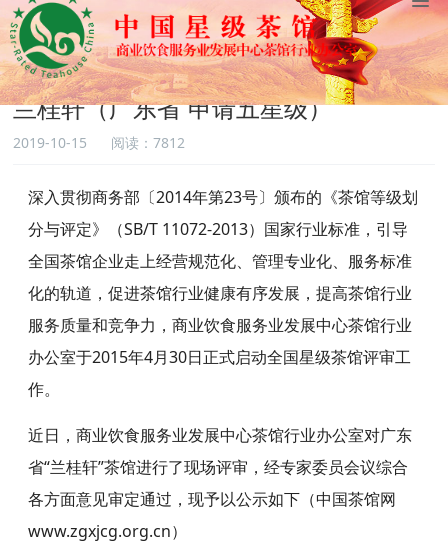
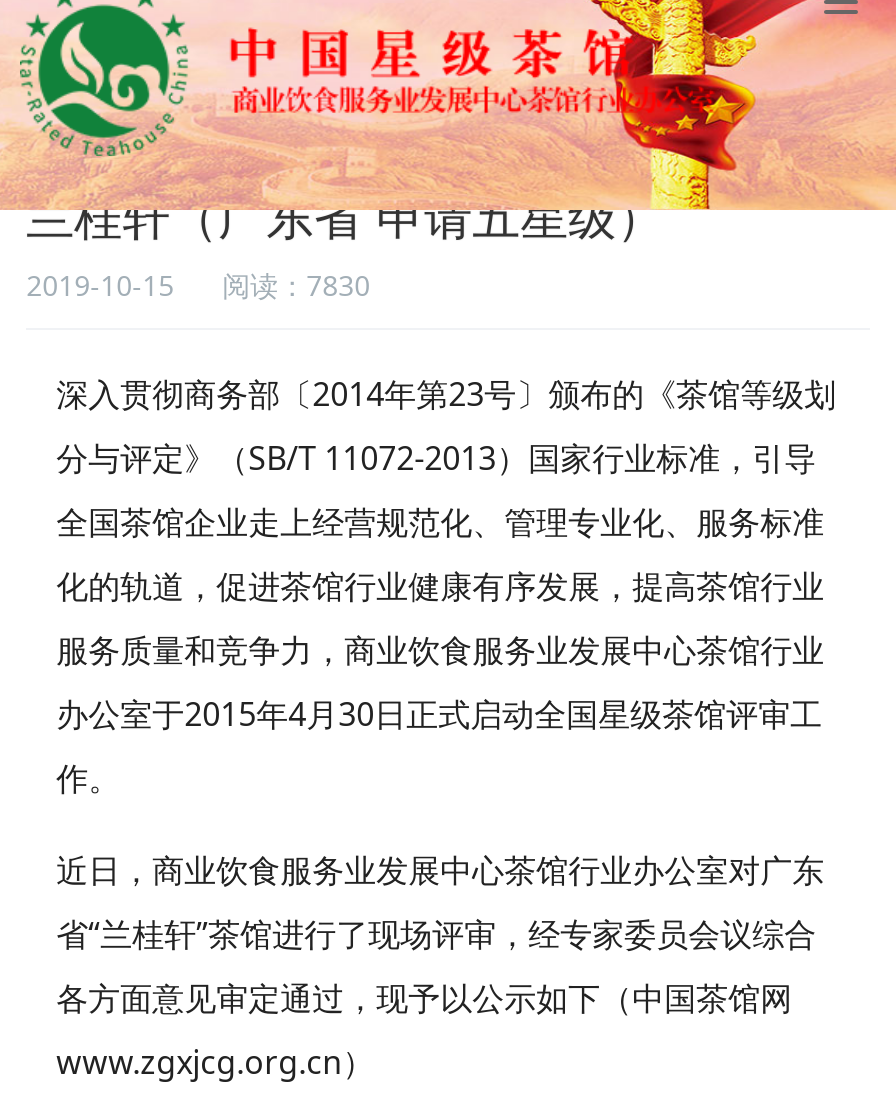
[13,133,185,152] 2019-10-15 阅读：7812 -> [26,266,370,304] 2019-10-15 阅读：7830

